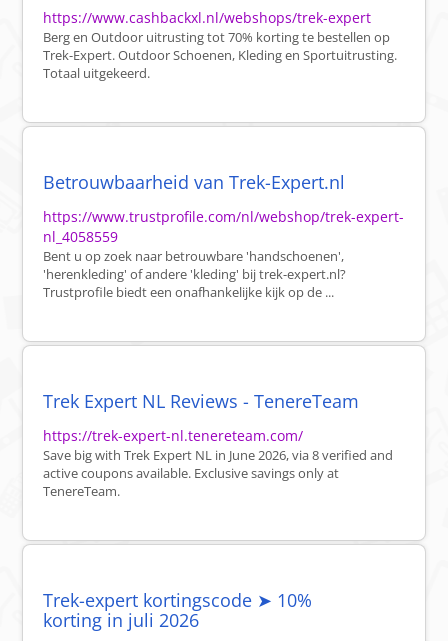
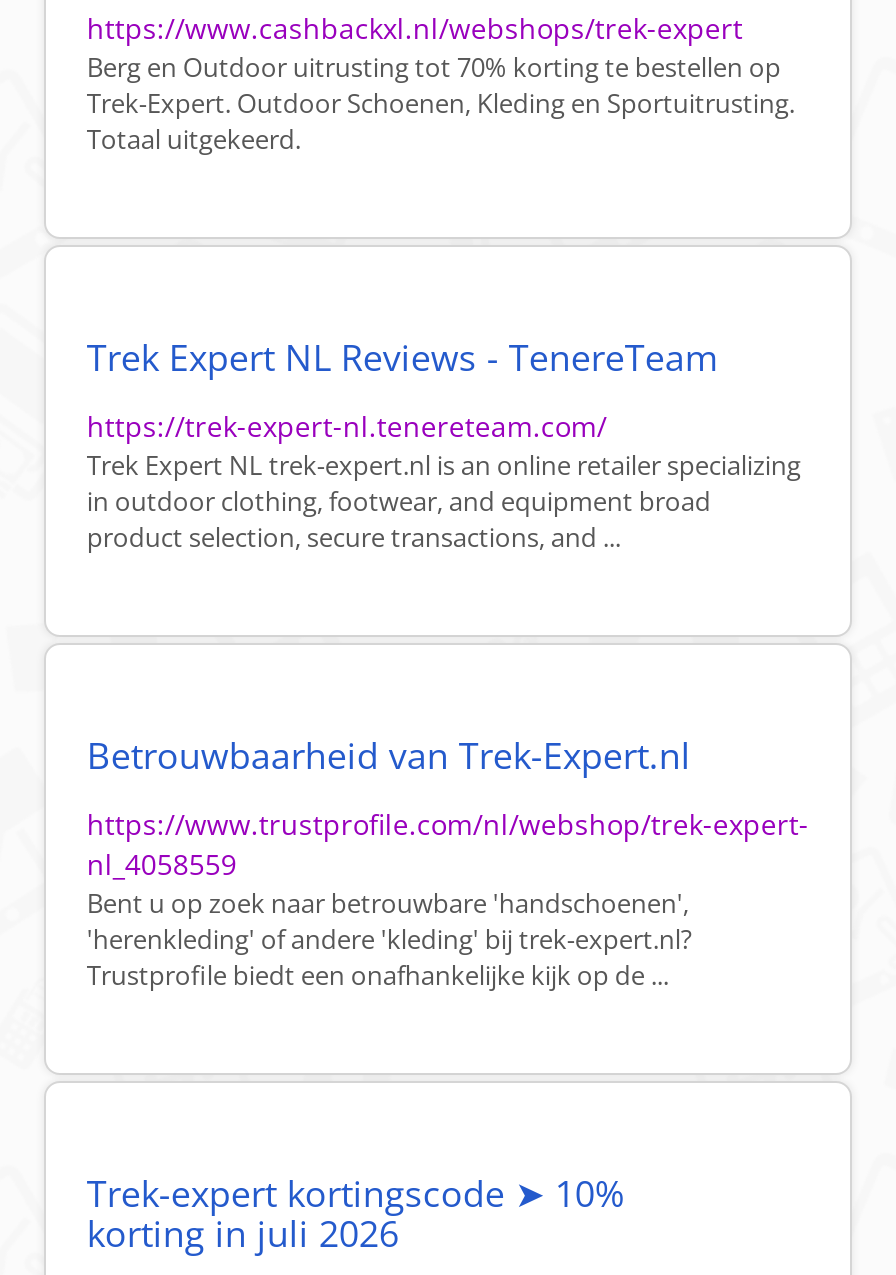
none -> [87,448,801,556] Trek Expert NL trek-expert.nl is an online retailer specializing | in outdoor clothing, footwear, and equipment broad | product selection, secure transactions, and ...
moved [43,170,404,301] -> [87,732,809,994]: Betrouwbaarheid van Trek-Expert.nl | https://www.trustprofile.com/nl/webshop/trek-expert- | nl_4058559 | Bent u op zoek naar betrouwbare 'handschoenen', | 'herenkleding' of andere 'kleding' bij trek-expert.nl? | Trustprofile biedt een onafhankelijke kijk op de ...
moved [43,389,359,445] -> [87,334,719,446]: Trek Expert NL Reviews - TenereTeam | https://trek-expert-nl.tenereteam.com/
[43,446,393,500] Save big with Trek Expert NL in June 2026, via 8 verified and | active coupons available. Exclusive savings only at | TenereTeam. -> none

